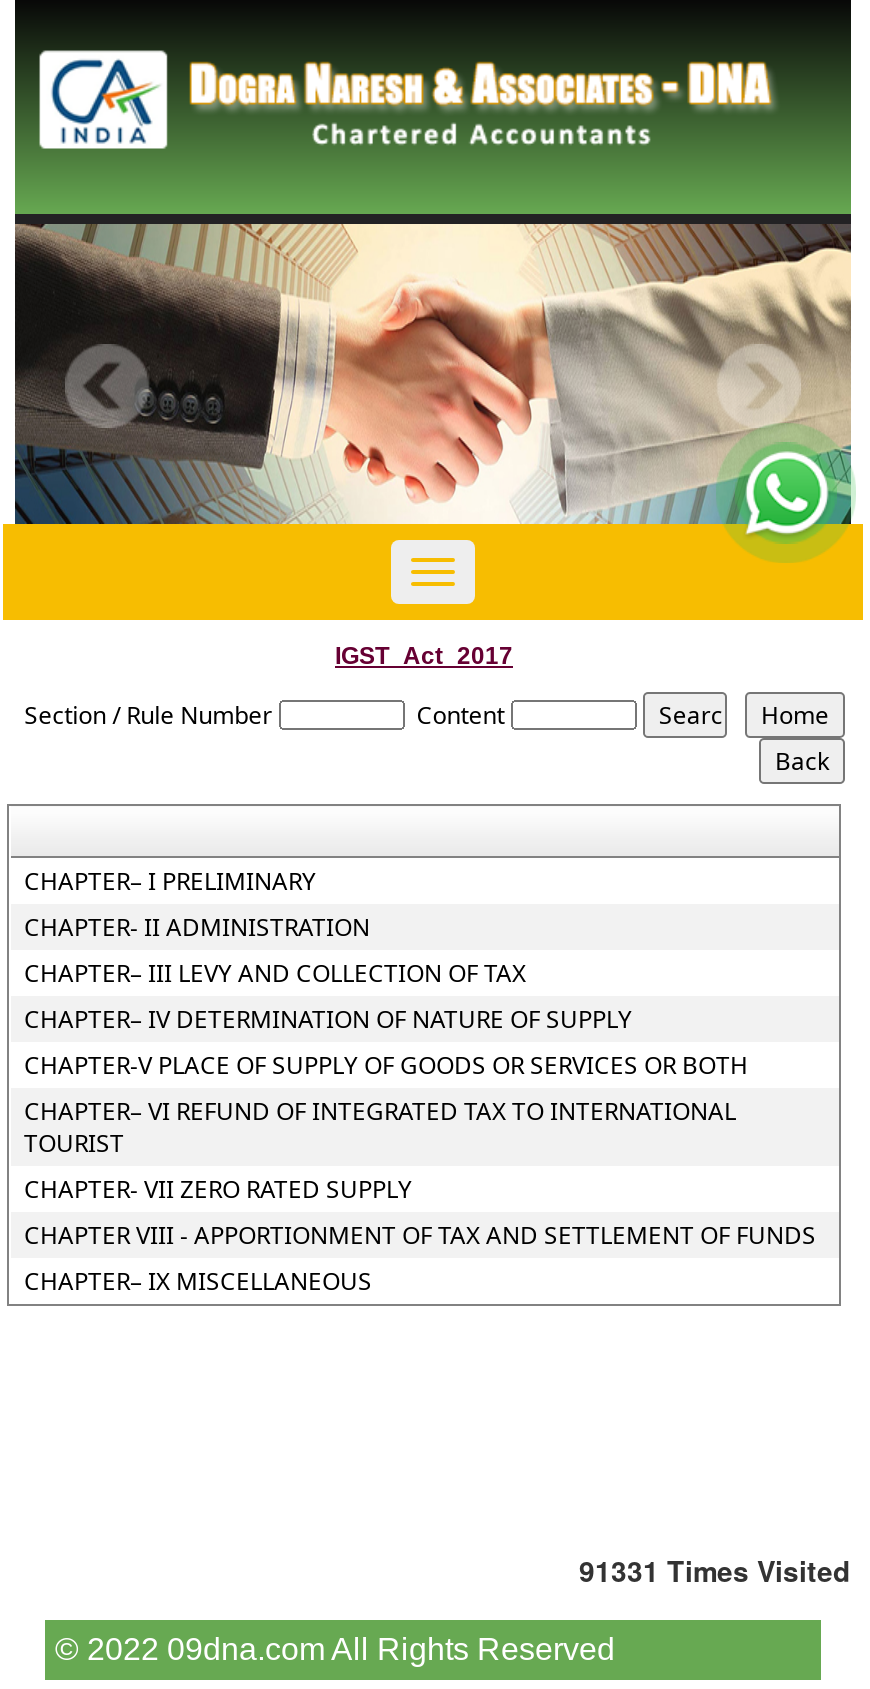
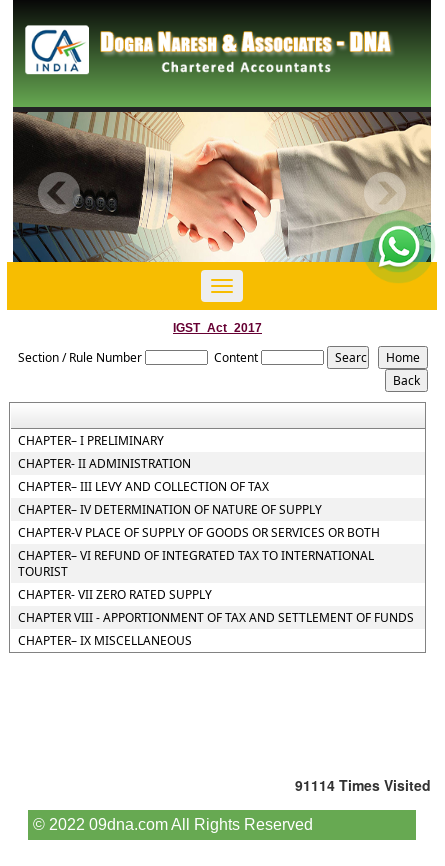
[579,1550,851,1590] 91331 Times Visited -> [295,775,431,795] 91114 Times Visited

